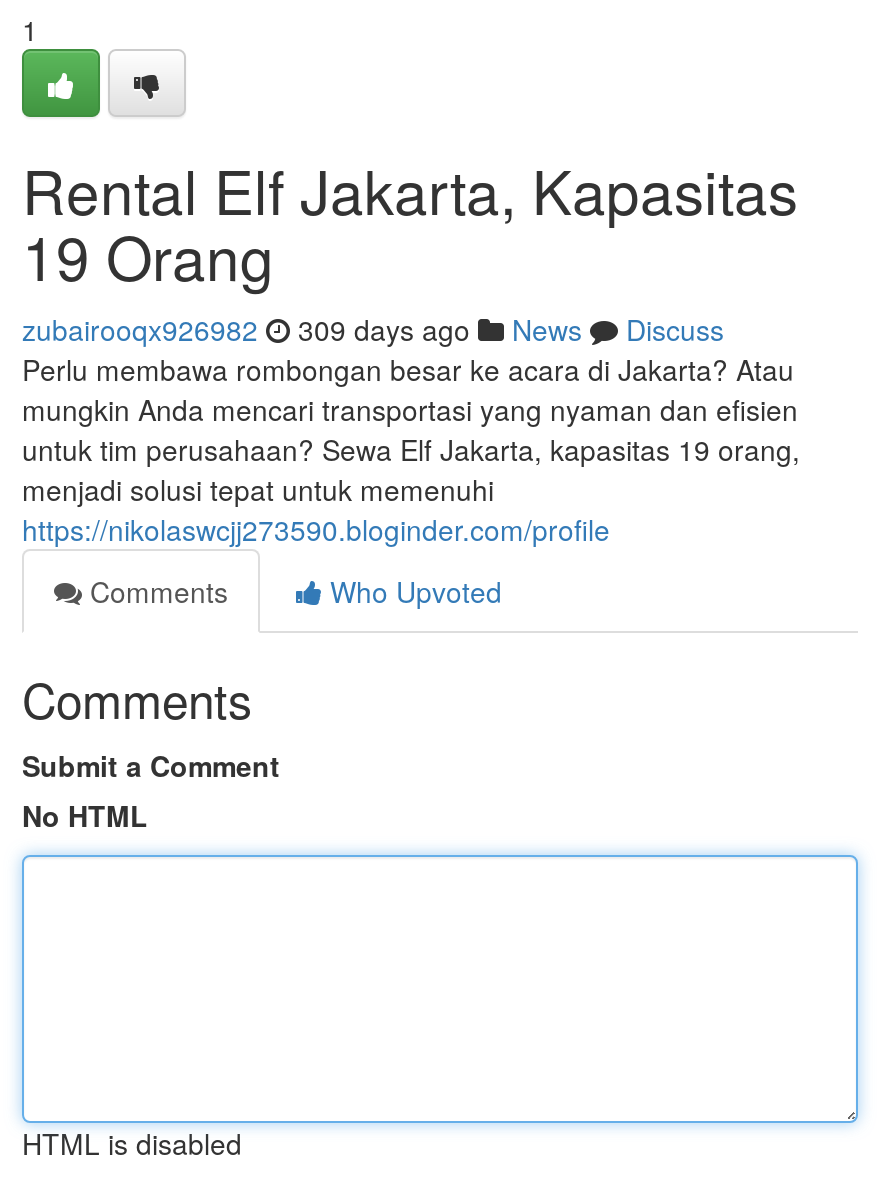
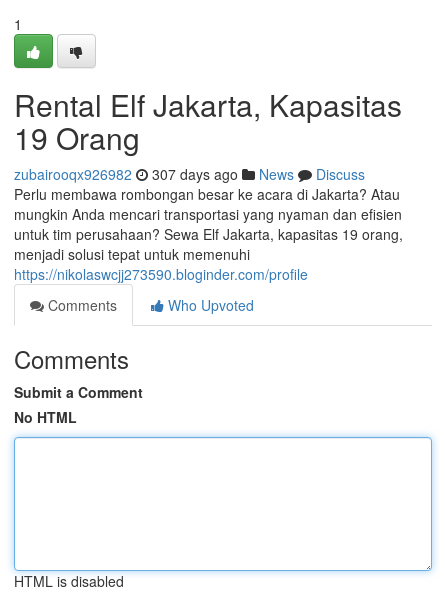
[22,309,724,349] zubairooqx926982 309 days ago News Discuss -> [14,164,365,184] zubairooqx926982 307 days ago News Discuss

